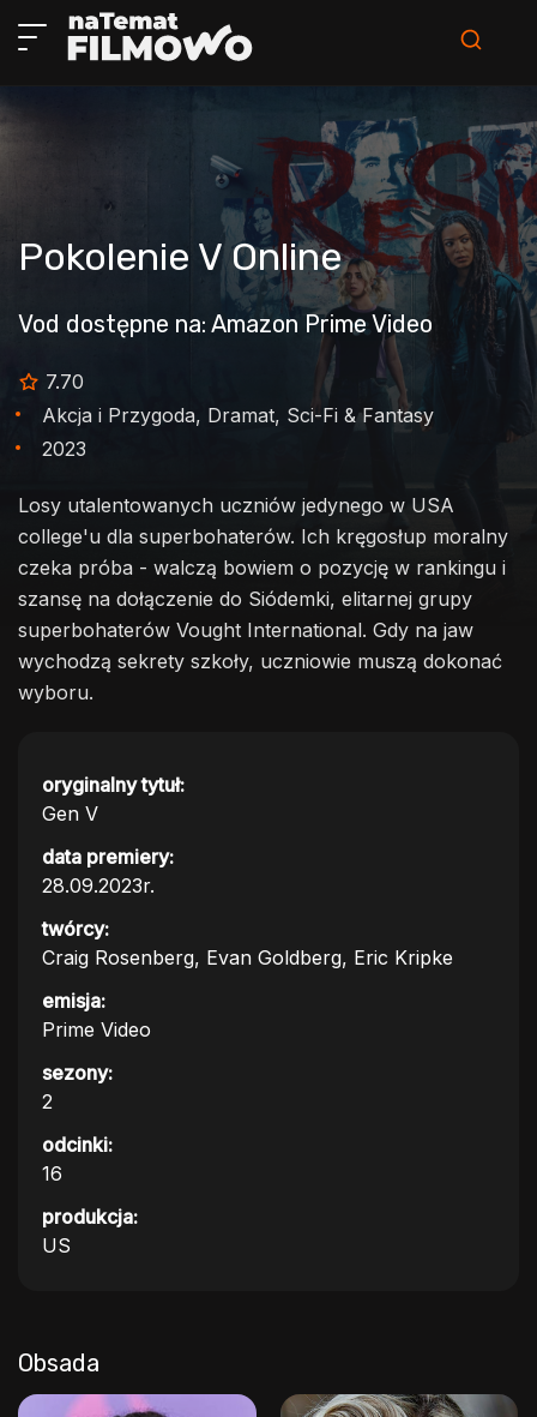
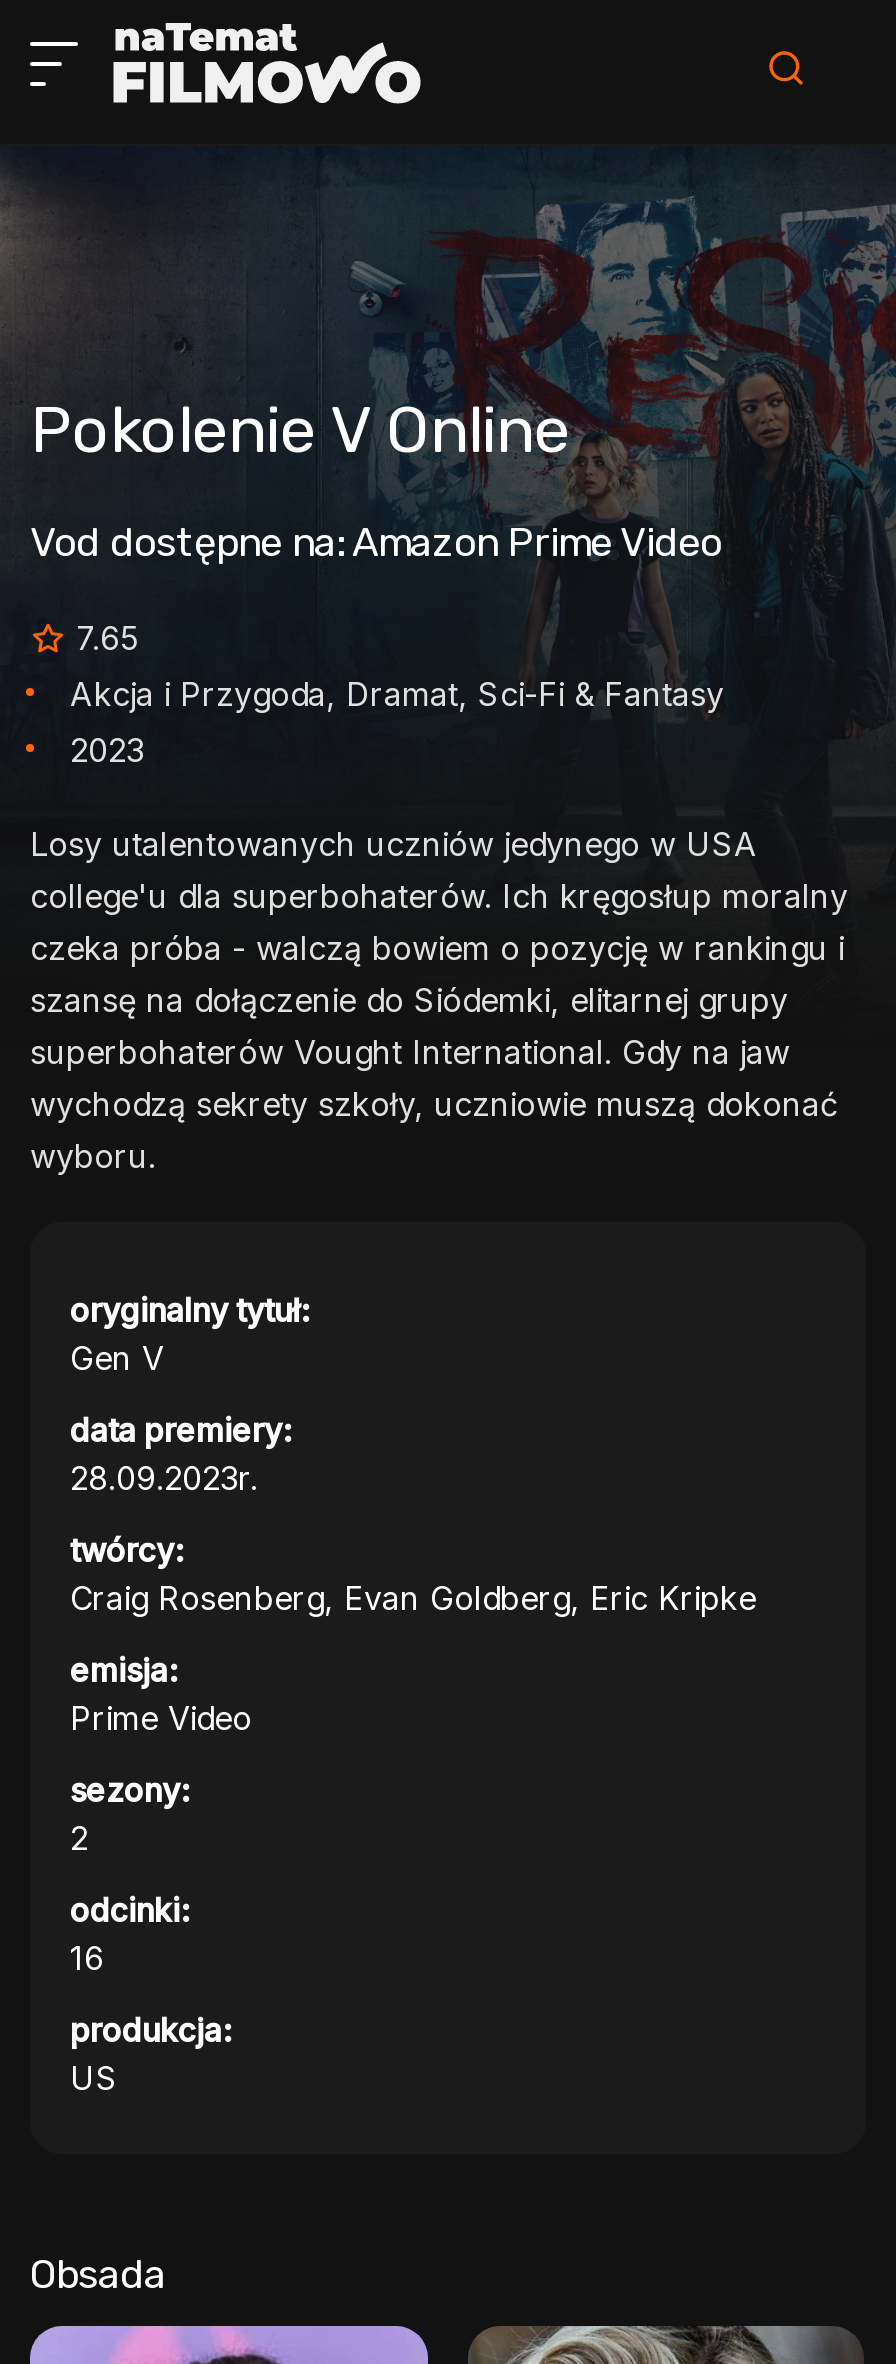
[46,370,84,394] 7.70 -> [76,618,138,658] 7.65

